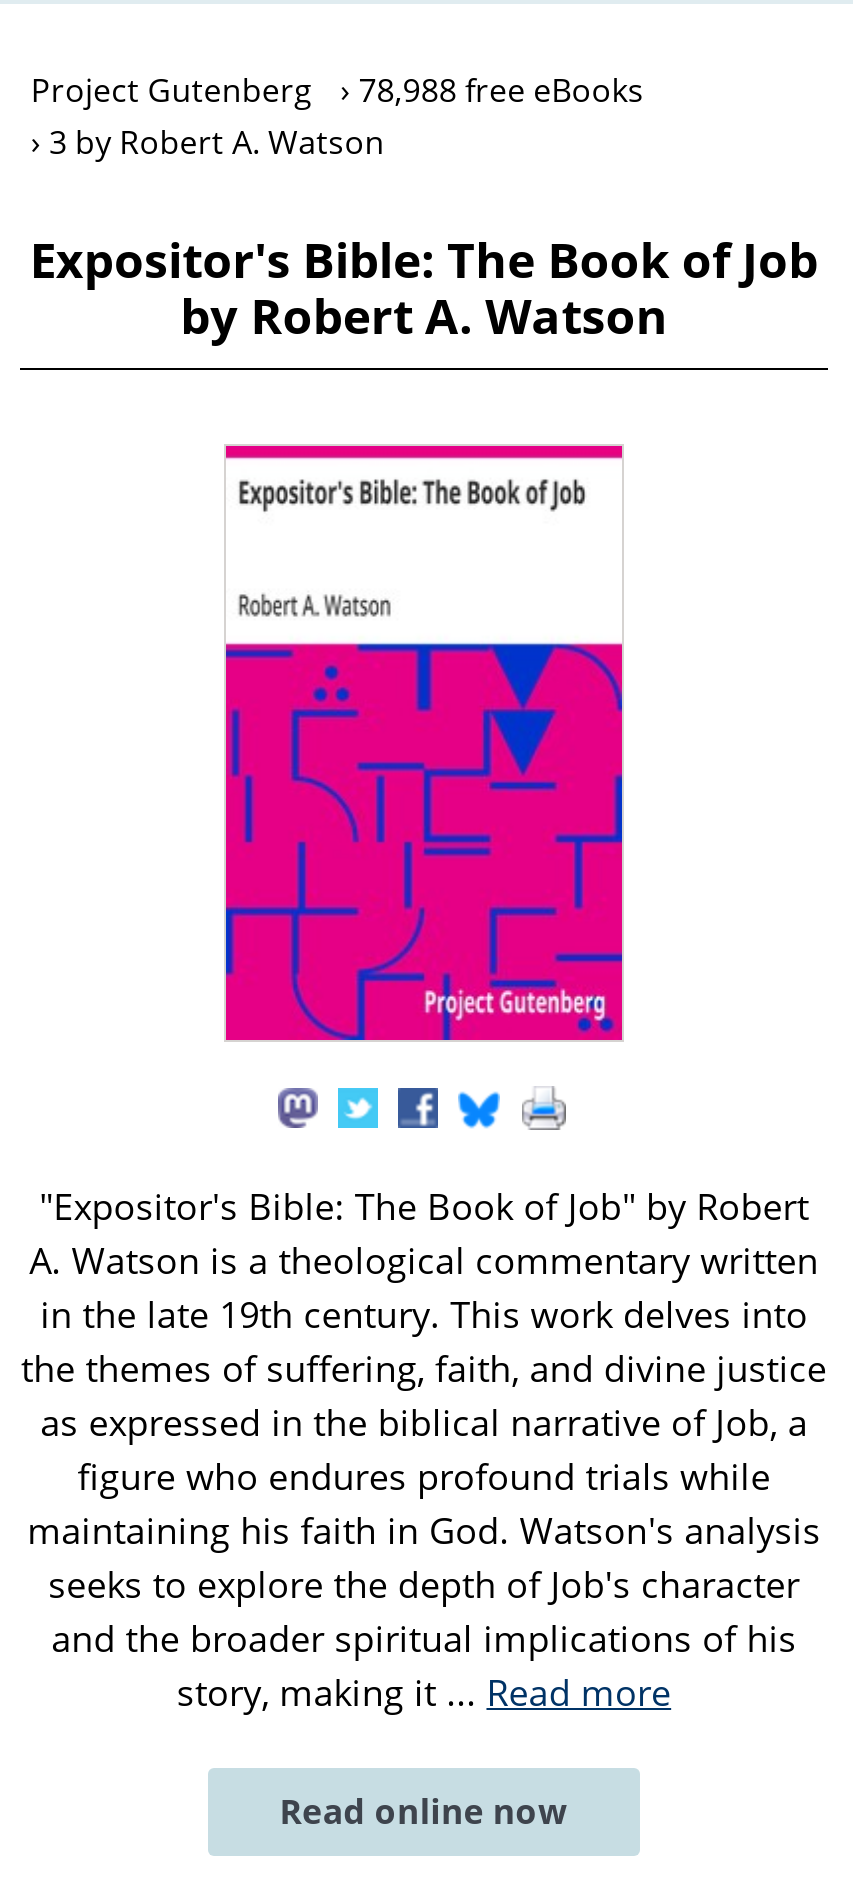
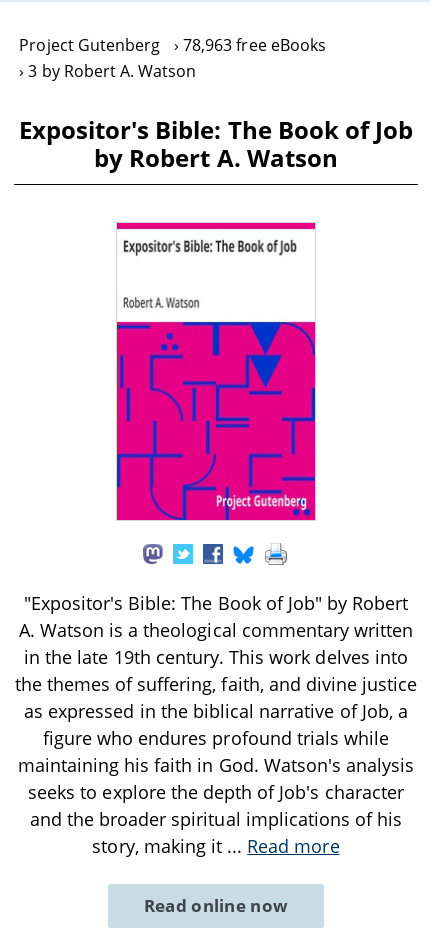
[31,68,644,112] Project Gutenberg 78,988 free eBooks -> [19,34,326,56] Project Gutenberg 78,963 free eBooks

